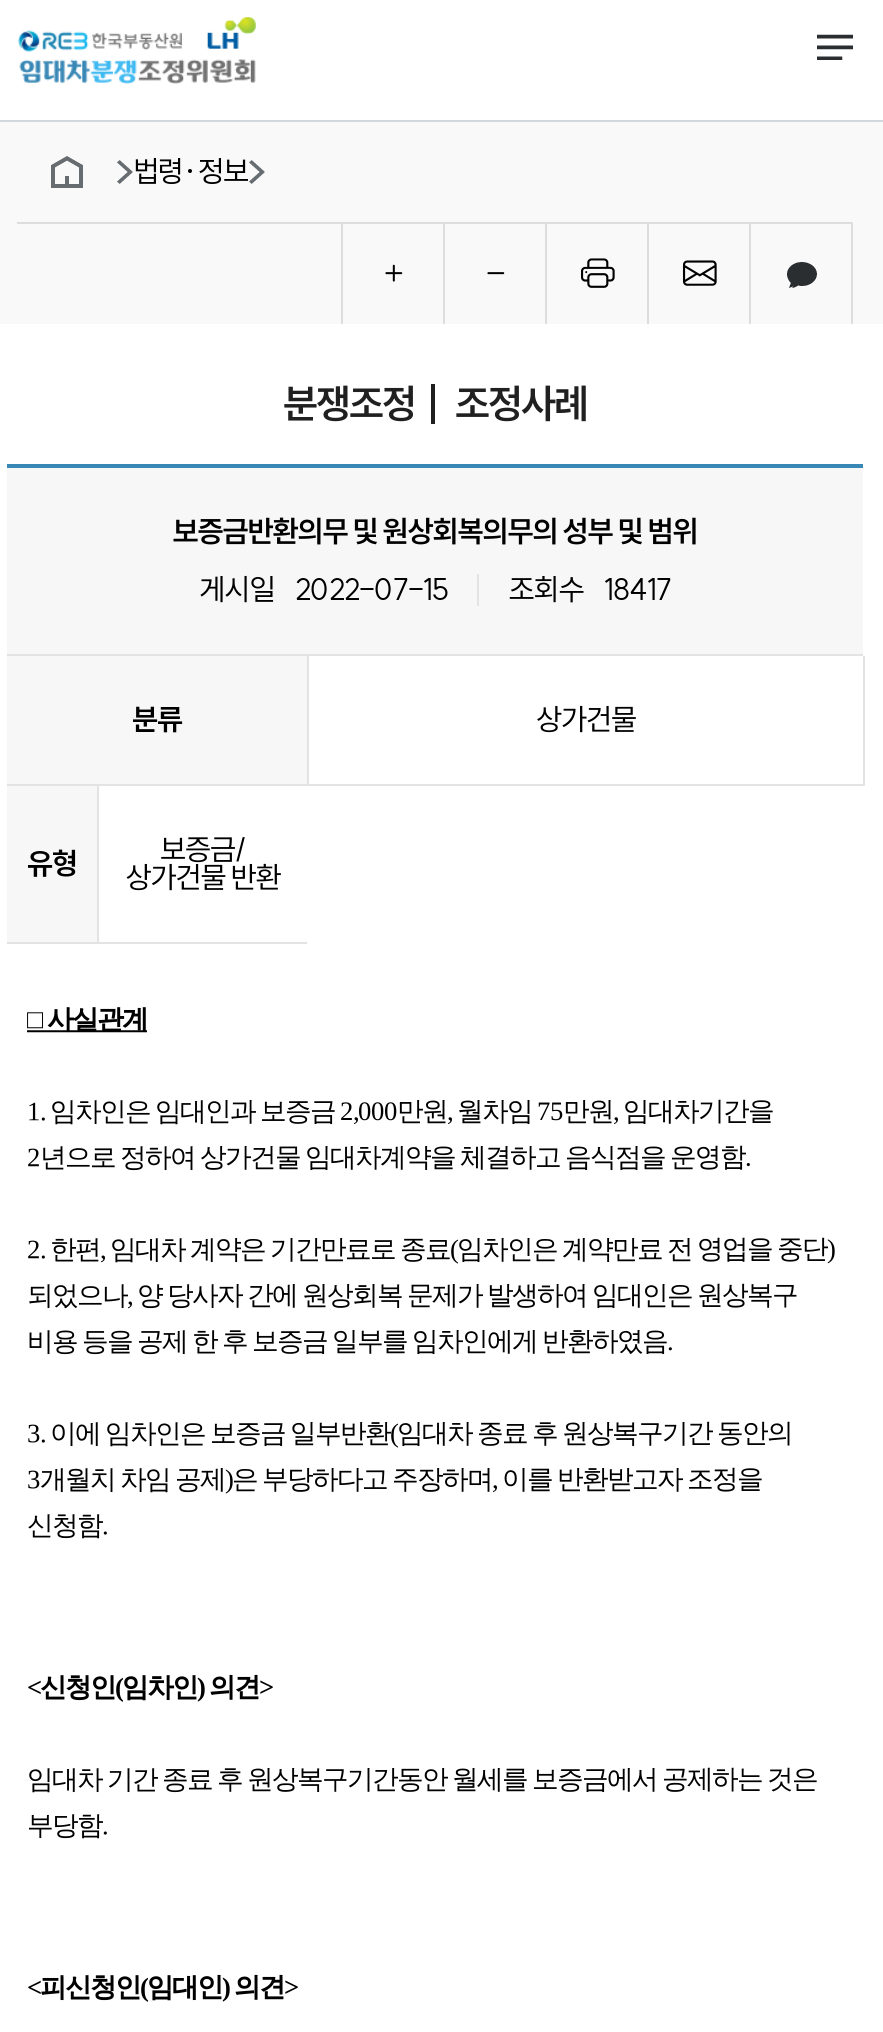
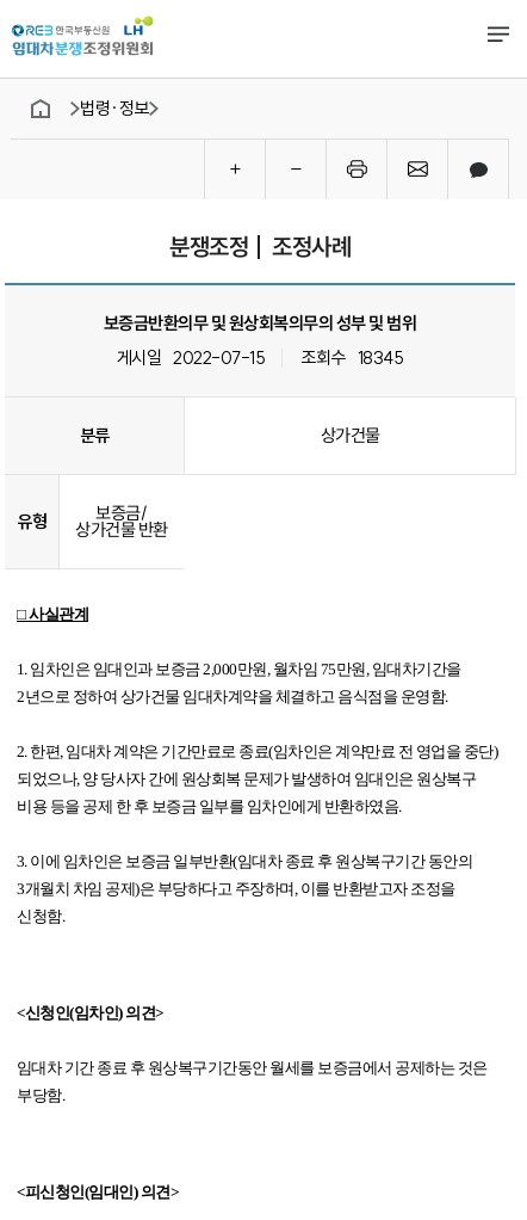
[199,570,671,608] 게시일 2022-07-15 조회수 18417 -> [117,346,403,369] 게시일 2022-07-15 조회수 18345

